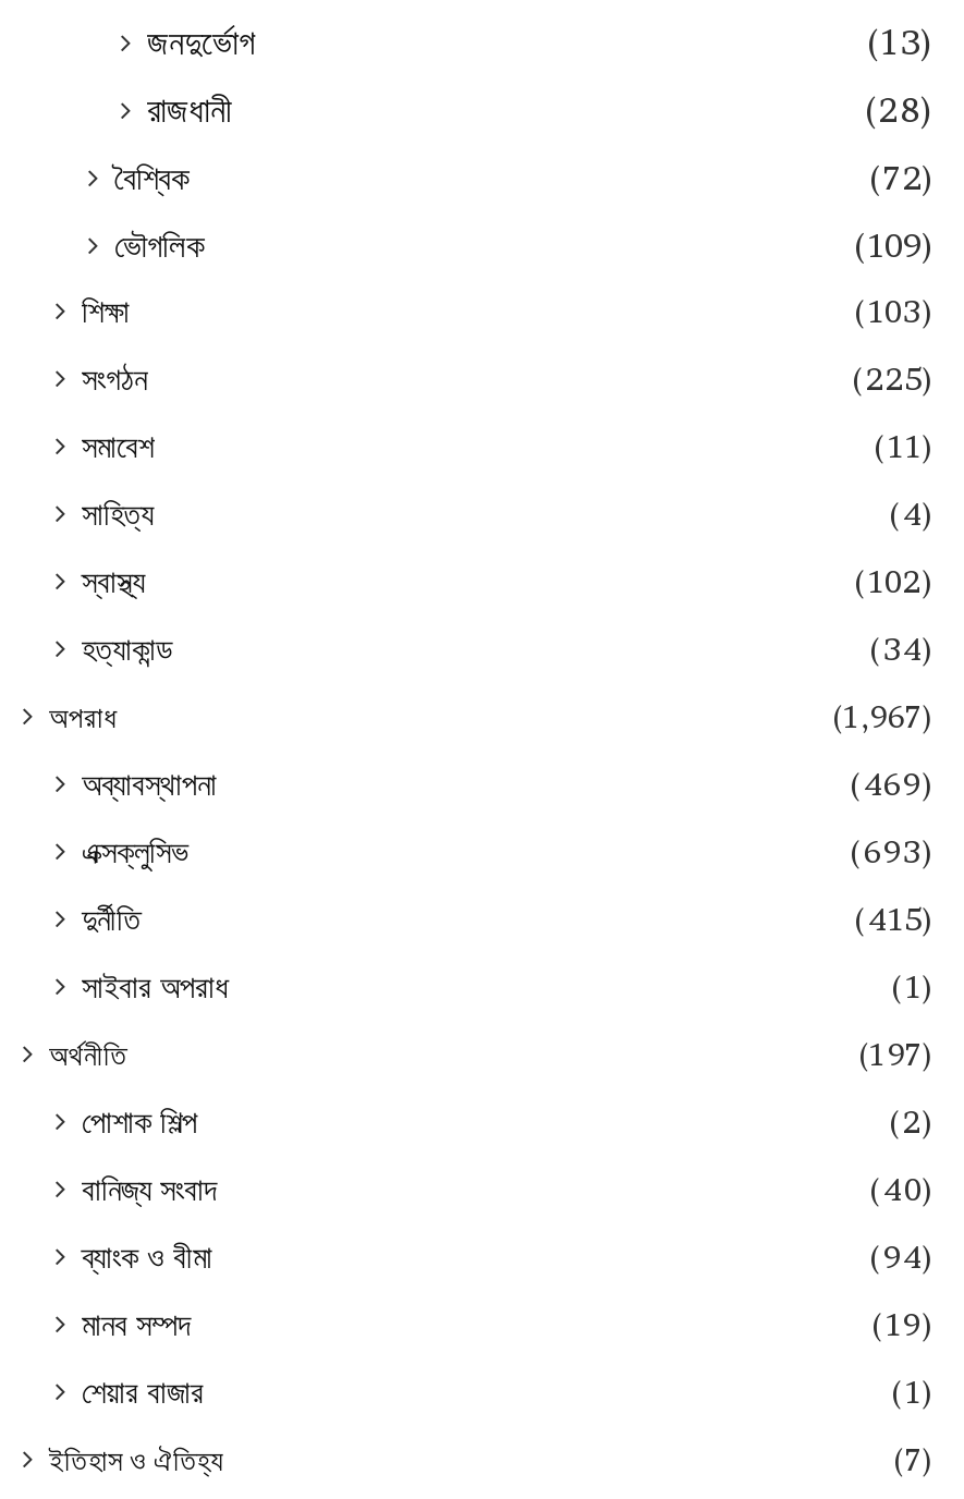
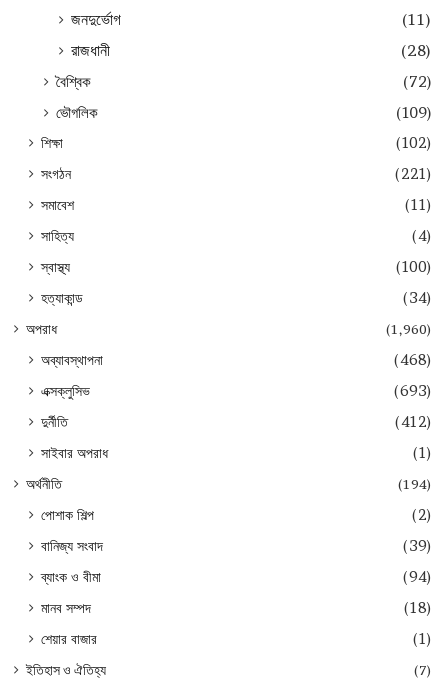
[868,22,934,63] (13) -> [402,10,432,29] (11)
[855,292,934,331] (103) -> [396,134,432,152] (102)
[853,359,934,399] (225) -> [395,165,432,183] (221)
[855,562,934,601] (102) -> [396,258,432,276] (100)
[833,699,934,734] (1,967) -> [386,321,432,337] (1,960)
[851,765,934,804] (469) -> [394,351,432,369] (468)
[855,900,934,939] (415) -> [395,413,432,431] (412)
[859,1037,934,1072] (197) -> [398,476,432,492] (194)
[870,1170,934,1209] (40) -> [403,537,432,555] (39)
[873,1305,934,1344] (19) -> [404,599,432,617] (18)

